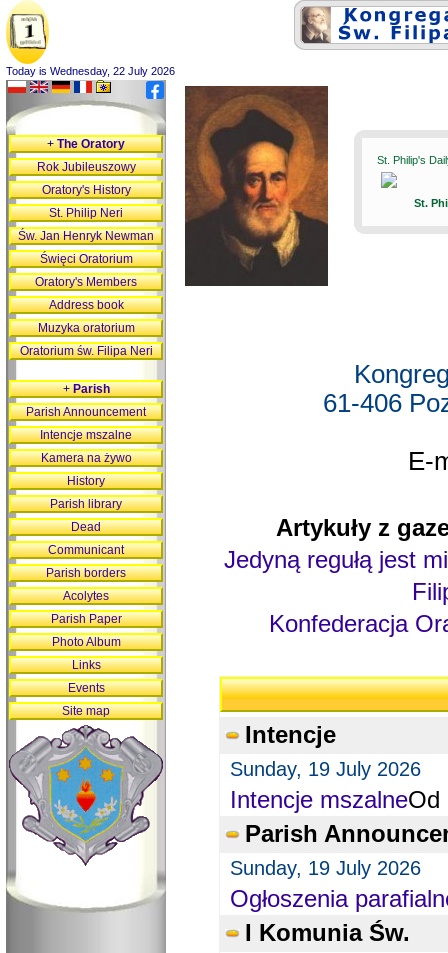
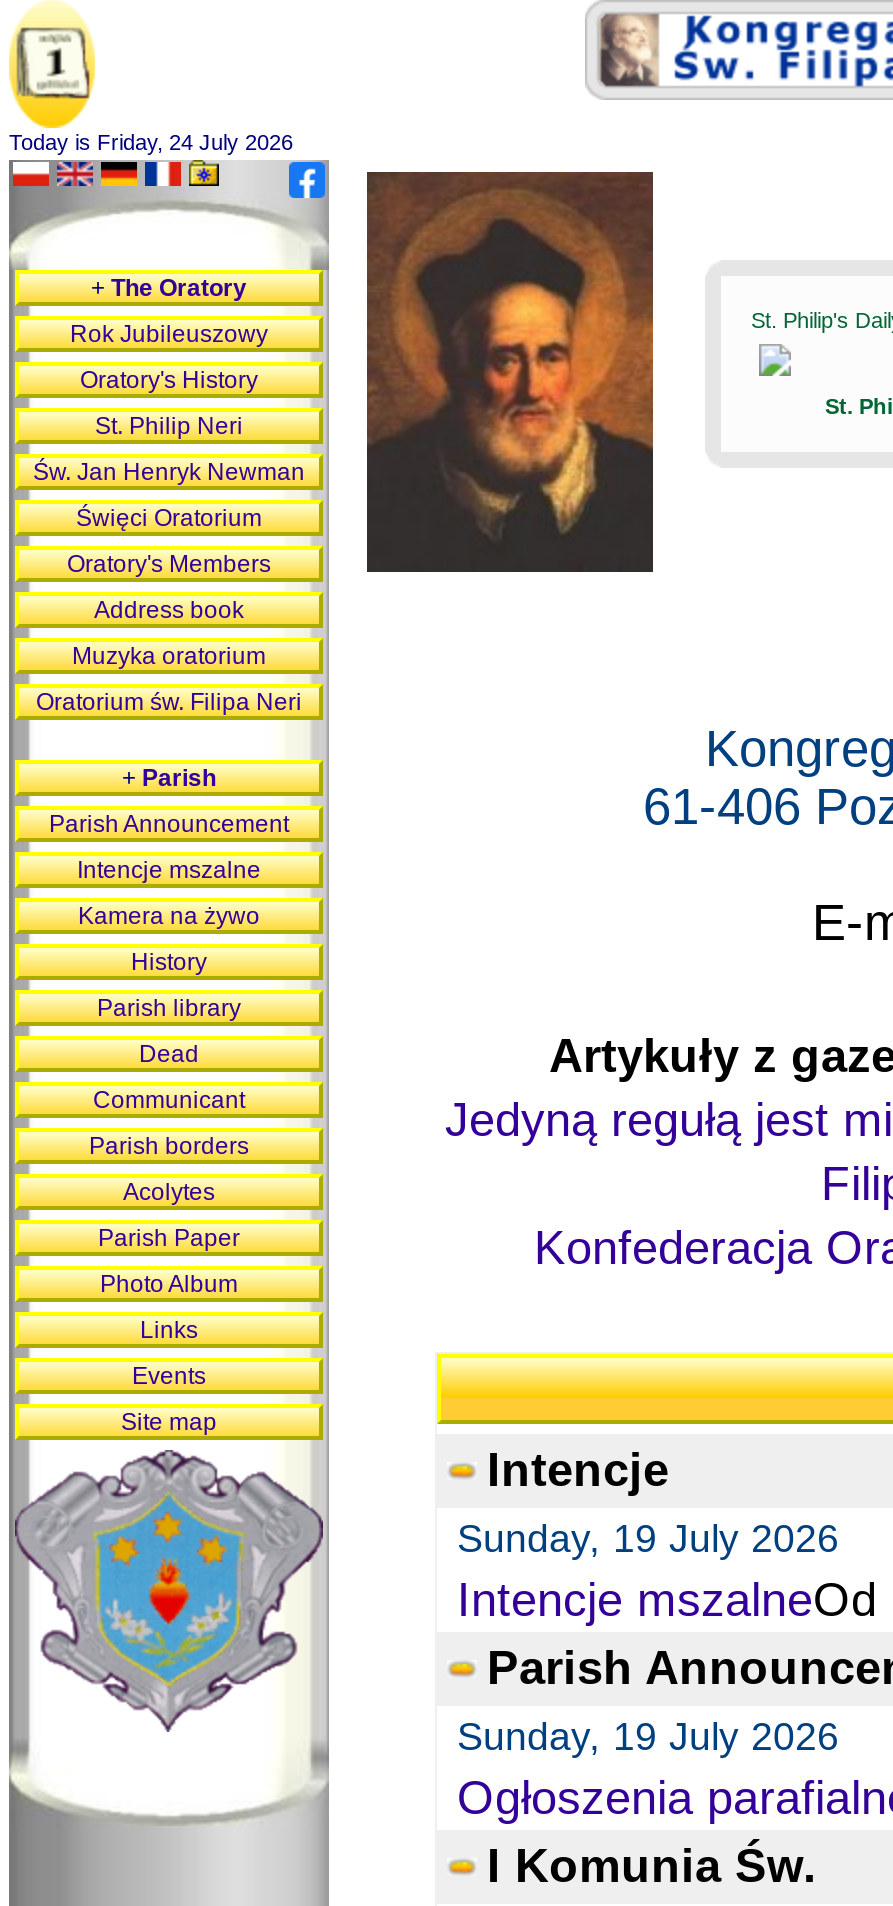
[6,65,175,77] Today is Wednesday, 22 July 2026 -> [9,130,293,154] Today is Friday, 24 July 2026

